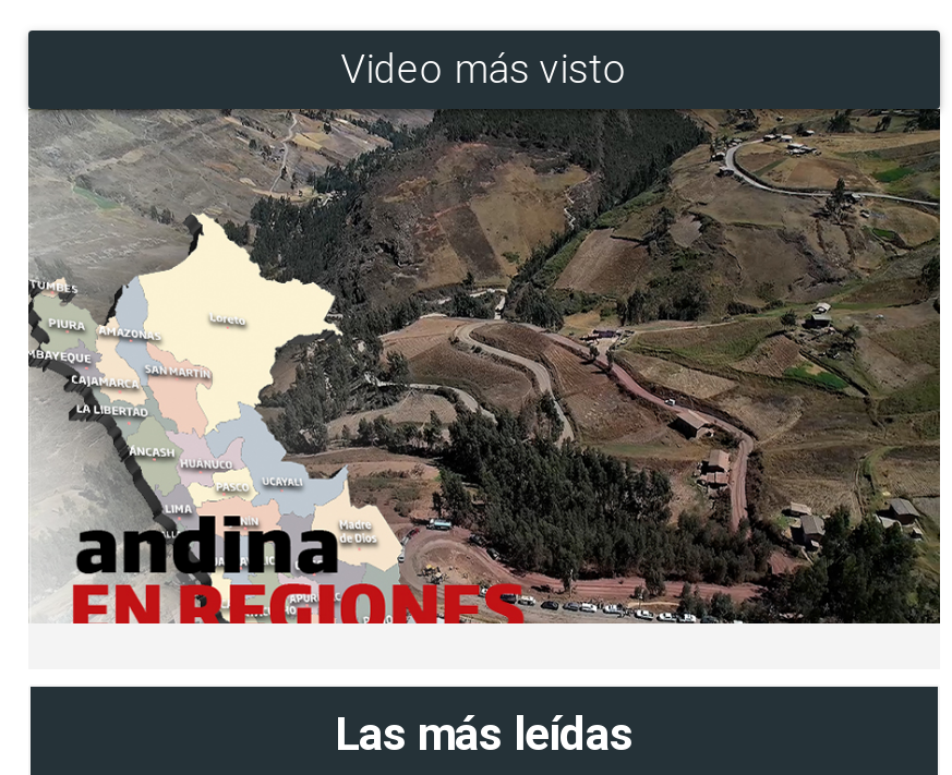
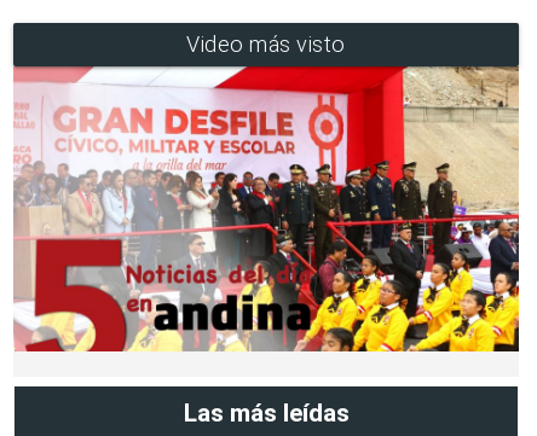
[26,109,942,626] [image] -> [13,65,520,353] [image]

